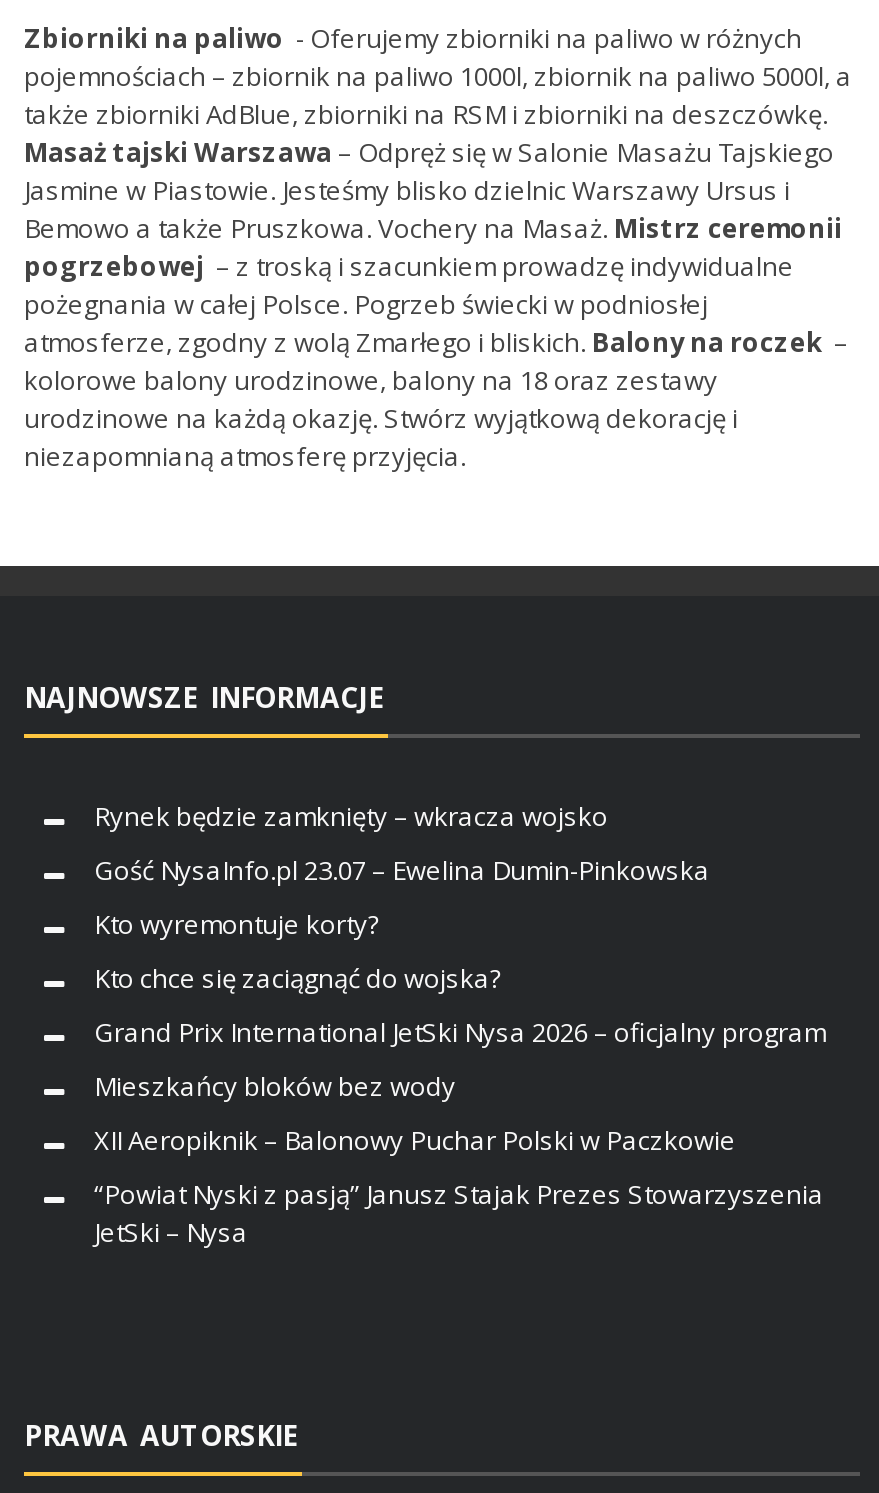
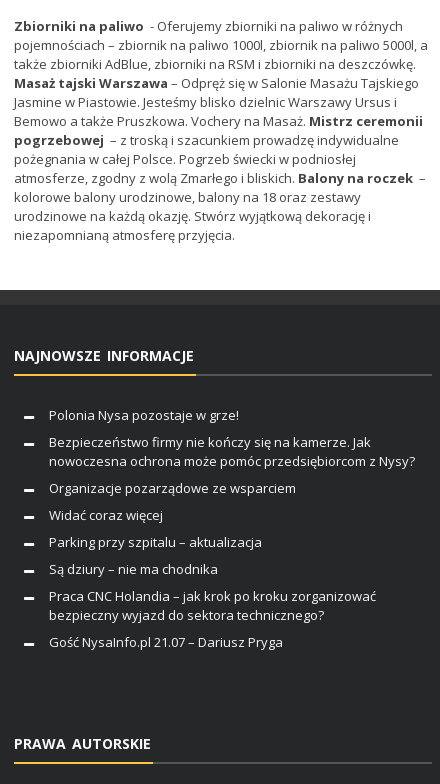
[94,798,608,834] Rynek będzie zamknięty – wkracza wojsko -> [49,406,239,424] Polonia Nysa pozostaje w grze!
[94,852,710,888] Gość NysaInfo.pl 23.07 – Ewelina Dumin-Pinkowska -> [49,433,415,470] Bezpieczeństwo firmy nie kończy się na kamerze. Jak | nowoczesna ochrona może pomóc przedsiębiorcom z Nysy?
[94,906,380,942] Kto wyremontuje korty? -> [49,479,296,497] Organizacje pozarządowe ze wsparciem
[94,960,502,996] Kto chce się zaciągnąć do wojska? -> [49,506,163,524] Widać coraz więcej
[94,1014,826,1050] Grand Prix International JetSki Nysa 2026 – oficjalny program -> [49,533,262,551] Parking przy szpitalu – aktualizacja
[94,1068,456,1104] Mieszkańcy bloków bez wody -> [49,560,218,578] Są dziury – nie ma chodnika
[94,1122,736,1158] XII Aeropiknik – Balonowy Puchar Polski w Paczkowie -> [49,587,376,624] Praca CNC Holandia – jak krok po kroku zorganizować | bezpieczny wyjazd do sektora technicznego?
[94,1176,824,1250] “Powiat Nyski z pasją” Janusz Stajak Prezes Stowarzyszenia | JetSki – Nysa -> [49,633,283,651] Gość NysaInfo.pl 21.07 – Dariusz Pryga

